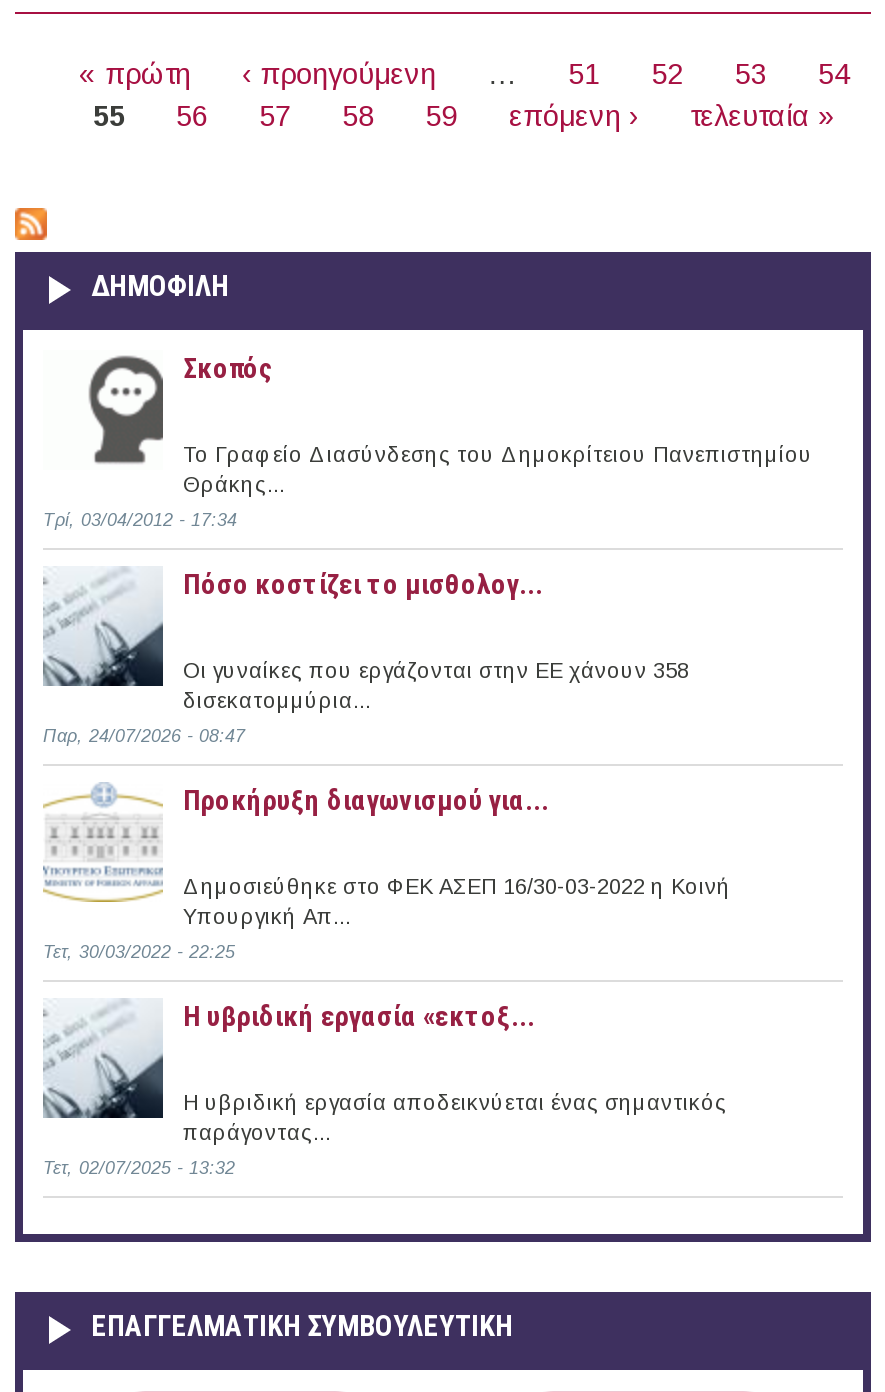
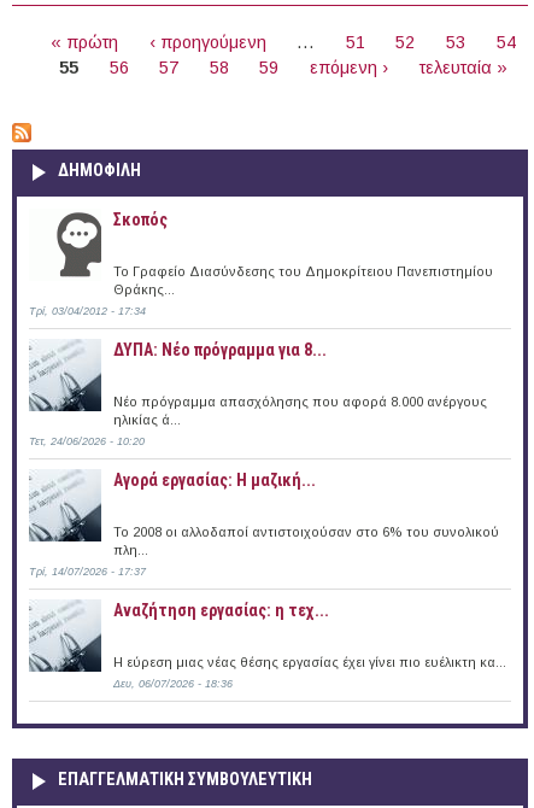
[183,568,543,600] Πόσο κοστίζει το μισθολογ... -> [113,340,327,359] ΔΥΠΑ: Νέο πρόγραμμα για 8...
[183,658,689,712] Οι γυναίκες που εργάζονται στην ΕΕ χάνουν 358 | δισεκατομμύρια... -> [113,394,487,427] Νέο πρόγραμμα απασχόλησης που αφορά 8.000 ανέργους | ηλικίας ά...
[43,726,245,746] Παρ, 24/07/2026 - 08:47 -> [29,435,145,447] Τετ, 24/06/2026 - 10:20
[183,784,549,816] Προκήρυξη διαγωνισμού για... -> [113,470,316,489] Αγορά εργασίας: Η μαζική...
[45,828,731,928] [image] | Δημοσιεύθηκε στο ΦΕΚ ΑΣΕΠ 16/30-03-2022 η Κοινή | Υπουργική Απ... -> [29,478,499,557] [image] | Το 2008 οι αλλοδαποί αντιστοιχούσαν στο 6% του συνολικού | πλη...
[43,942,235,962] Τετ, 30/03/2022 - 22:25 -> [29,565,146,577] Τρί, 14/07/2026 - 17:37
[183,1000,535,1032] Η υβριδική εργασία «εκτοξ... -> [113,600,329,620] Αναζήτηση εργασίας: η τεχ...
[183,1090,727,1144] Η υβριδική εργασία αποδεικνύεται ένας σημαντικός | παράγοντας... -> [113,655,506,669] Η εύρεση μιας νέας θέσης εργασίας έχει γίνει πιο ευέλικτη κα...
[43,1158,235,1178] Τετ, 02/07/2025 - 13:32 -> [113,678,233,690] Δευ, 06/07/2026 - 18:36

